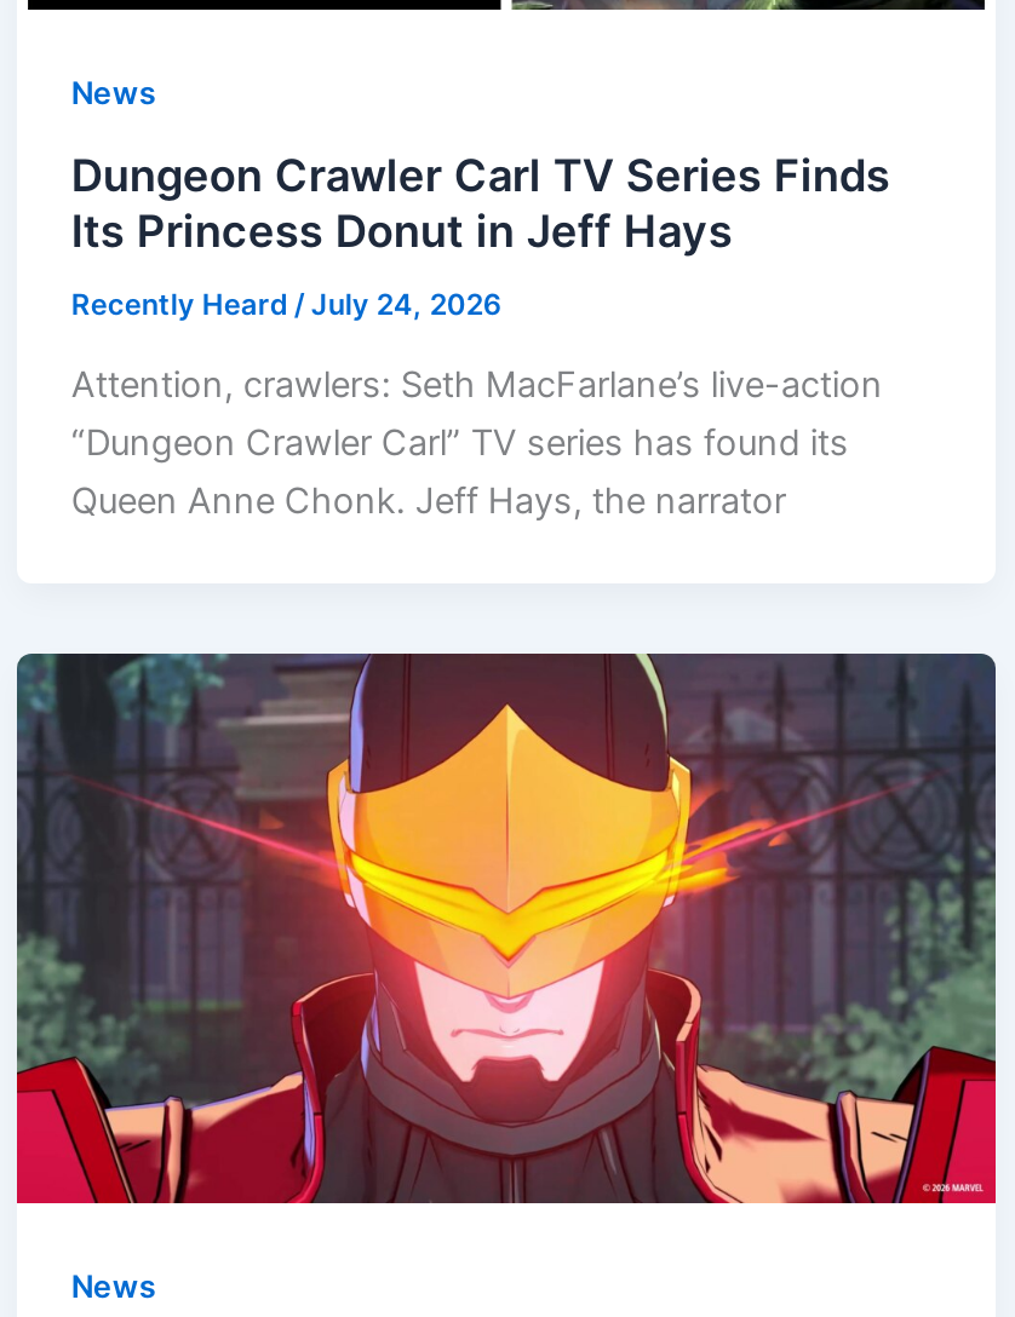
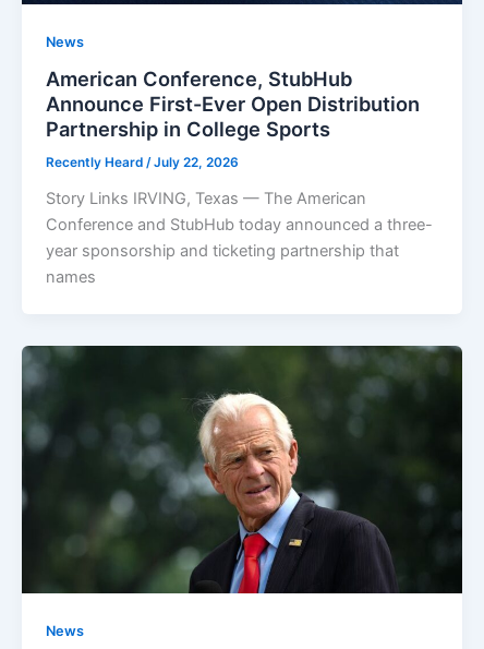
[71,148,890,257] Dungeon Crawler Carl TV Series Finds | Its Princess Donut in Jeff Hays -> [46,67,420,141] American Conference, StubHub | Announce First-Ever Open Distribution | Partnership in College Sports
[71,288,502,322] Recently Heard / July 24, 2026 -> [46,155,239,170] Recently Heard / July 22, 2026
[71,363,882,523] Attention, crawlers: Seth MacFarlane’s live-action | “Dungeon Crawler Carl” TV series has found its | Queen Anne Chonk. Jeff Hays, the narrator -> [46,189,433,287] Story Links IRVING, Texas — The American | Conference and StubHub today announced a three- | year sponsorship and ticketing partnership that | names
[15,651,998,1206] [image] -> [21,345,463,594] [image]

